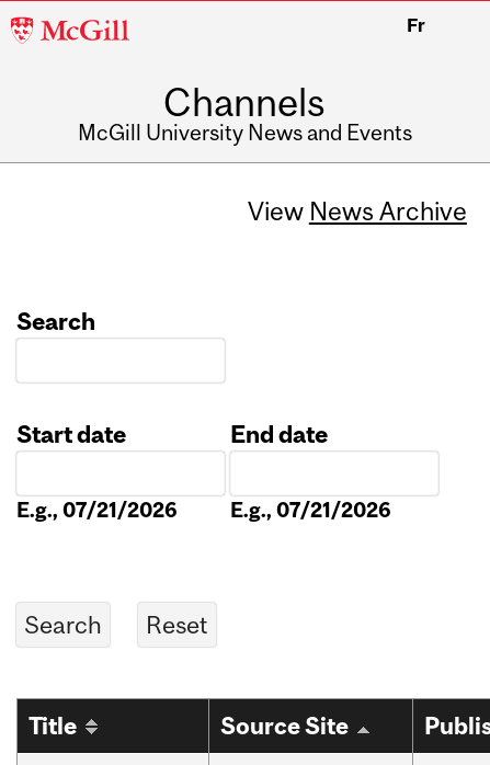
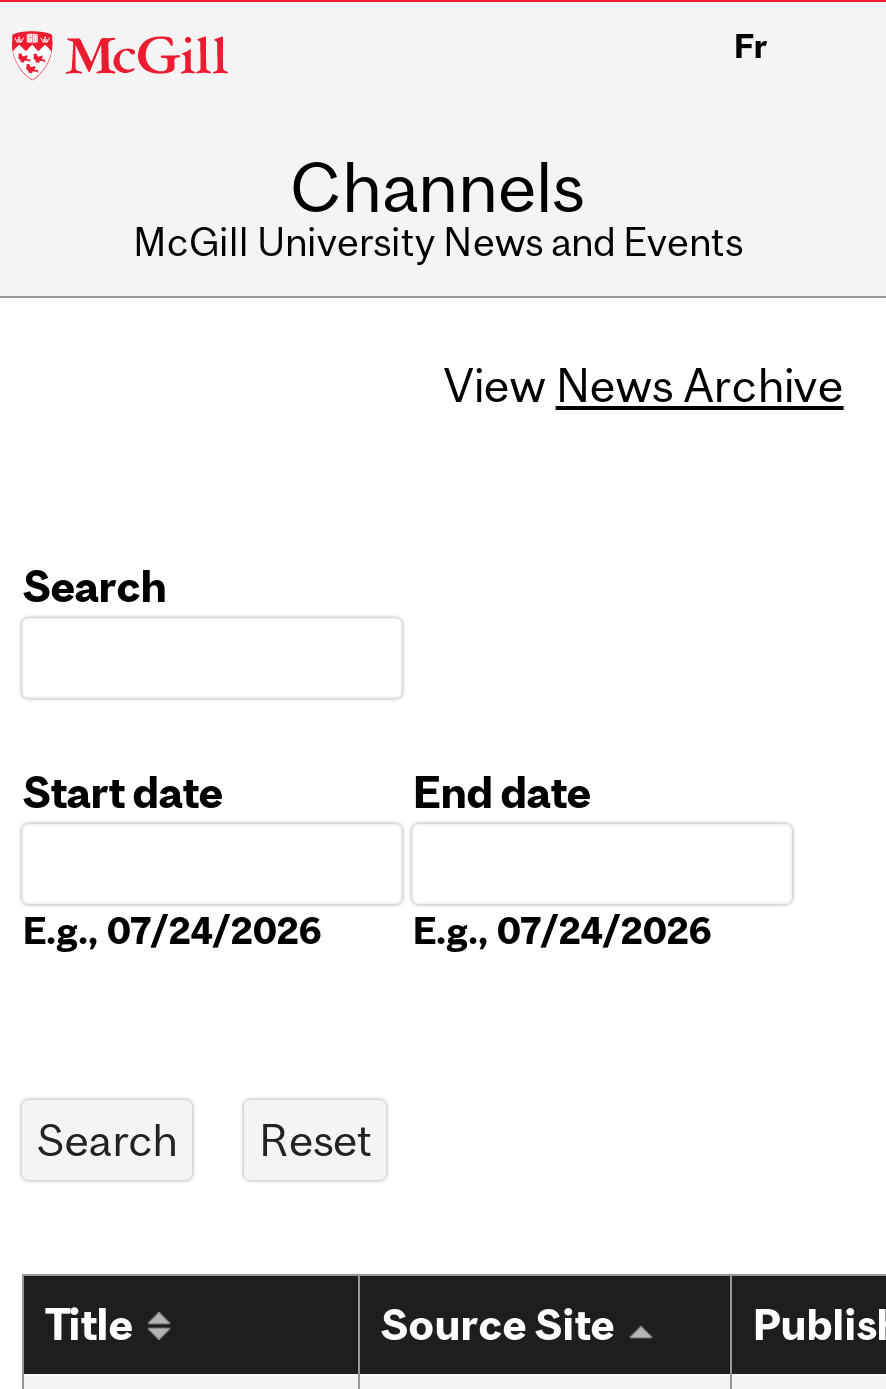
[17,498,178,522] E.g., 07/21/2026 -> [22,909,322,953] E.g., 07/24/2026
[230,498,392,522] E.g., 07/21/2026 -> [412,909,712,953] E.g., 07/24/2026

